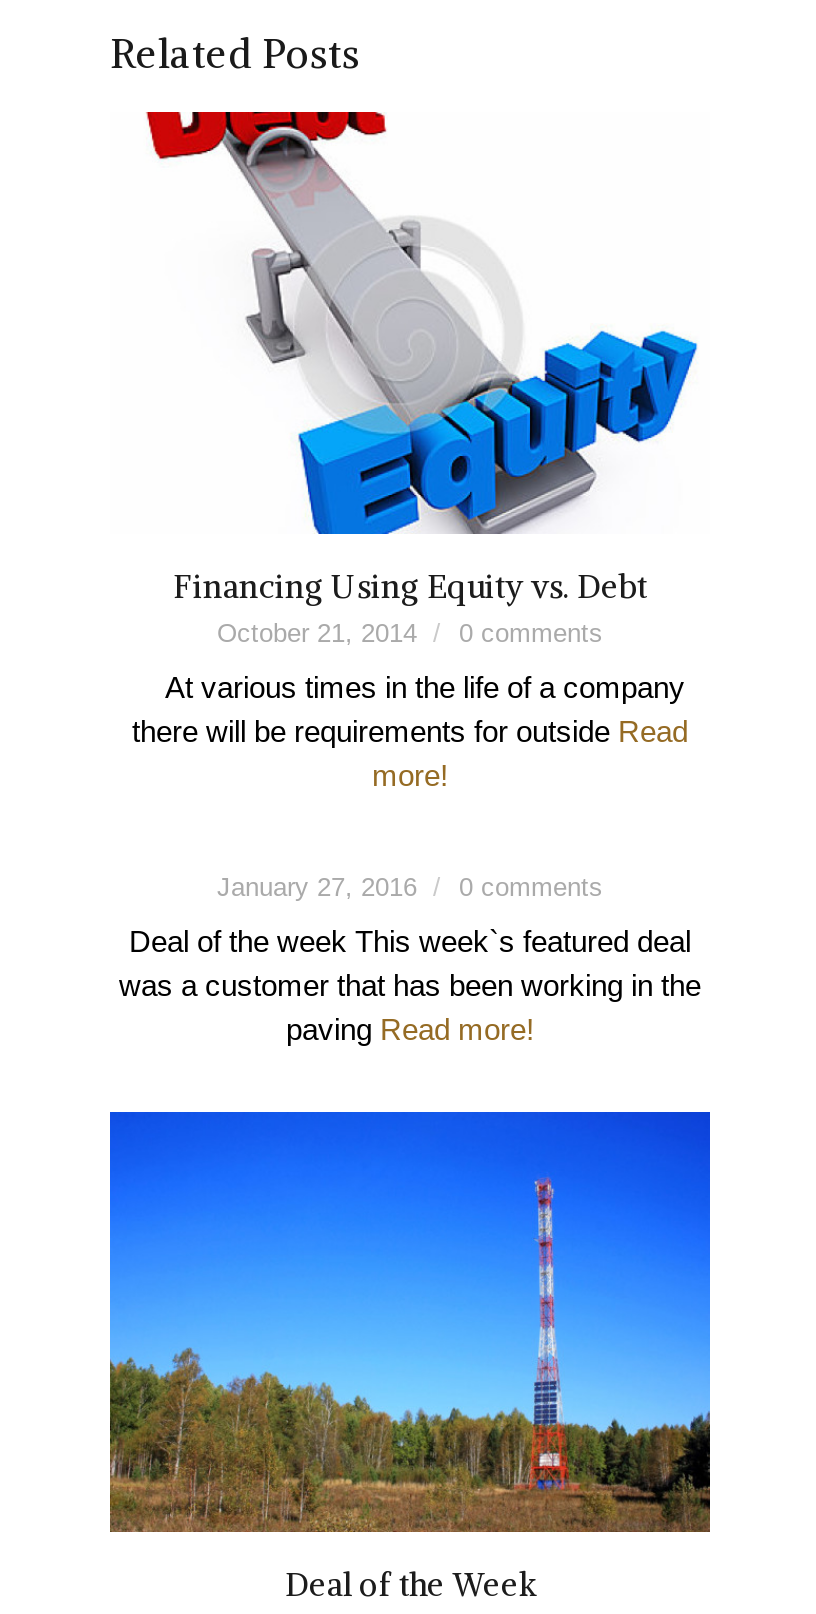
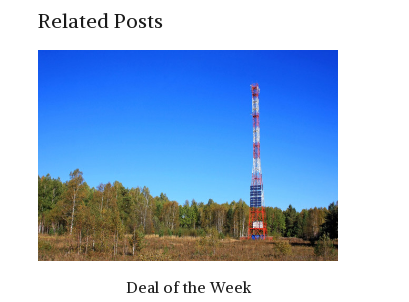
[119,110,701,1046] [image] | Financing Using Equity vs. Debt | October 21, 2014 | 0 comments | At various times in the life of a company | there will be requirements for outside Read | more! | January 27, 2016 | 0 comments | Deal of the week This week`s featured deal | was a customer that has been working in the | paving Read more! -> none

